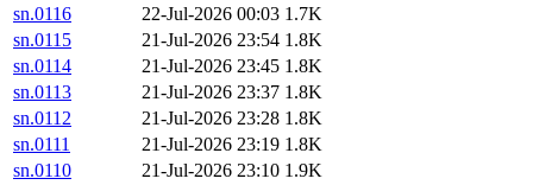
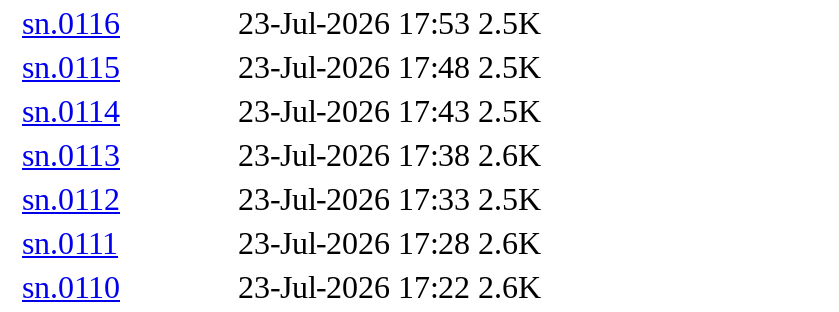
[142,4,322,24] 22-Jul-2026 00:03 1.7K -> [238,7,542,41] 23-Jul-2026 17:53 2.5K
[142,30,322,50] 21-Jul-2026 23:54 1.8K -> [238,51,542,85] 23-Jul-2026 17:48 2.5K
[142,56,322,76] 21-Jul-2026 23:45 1.8K -> [238,95,542,129] 23-Jul-2026 17:43 2.5K
[142,82,322,102] 21-Jul-2026 23:37 1.8K -> [238,139,542,173] 23-Jul-2026 17:38 2.6K
[142,108,322,129] 21-Jul-2026 23:28 1.8K -> [238,183,542,217] 23-Jul-2026 17:33 2.5K
[142,134,322,155] 21-Jul-2026 23:19 1.8K -> [238,227,542,261] 23-Jul-2026 17:28 2.6K
[142,161,322,181] 21-Jul-2026 23:10 1.9K -> [238,271,542,305] 23-Jul-2026 17:22 2.6K

